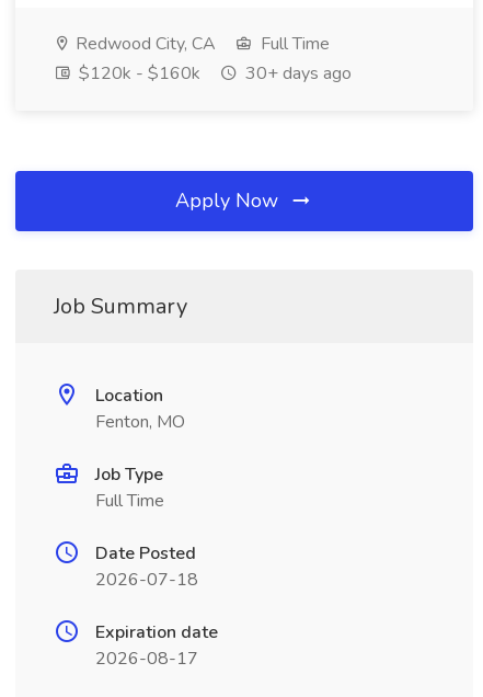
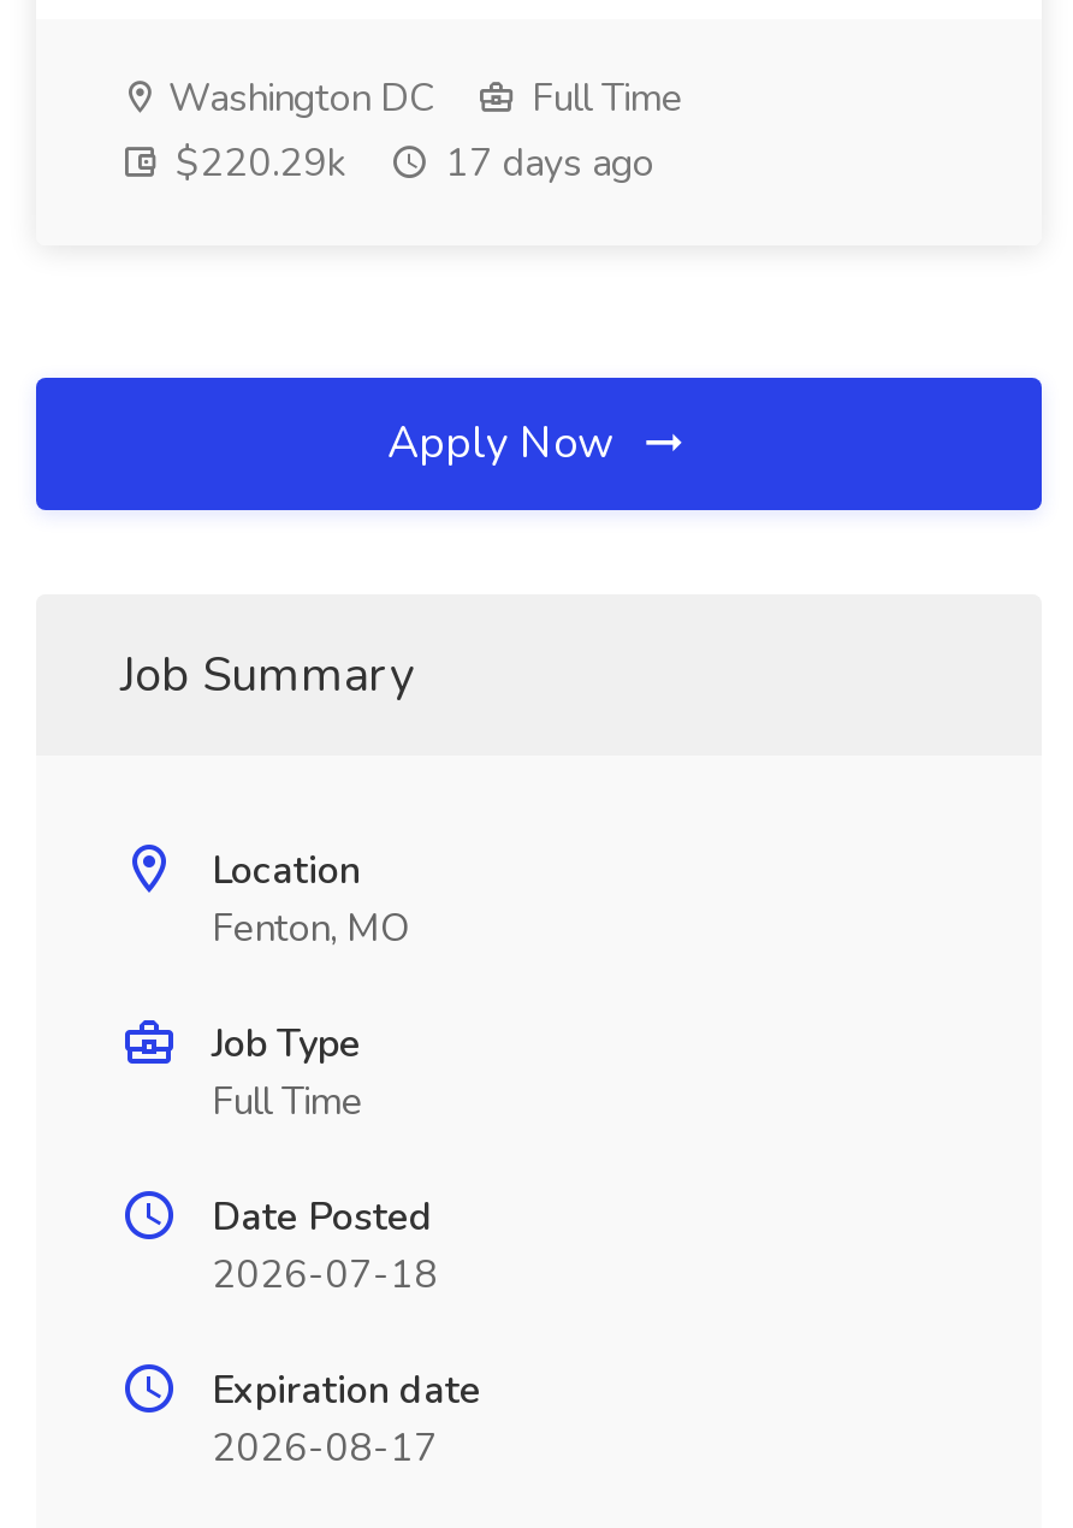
[71,32,216,56] Redwood City, CA -> [159,72,433,125] Washington DC
[74,61,352,85] $120k - $160k | 30+ days ago -> [166,137,654,190] $220.29k | 17 days ago

